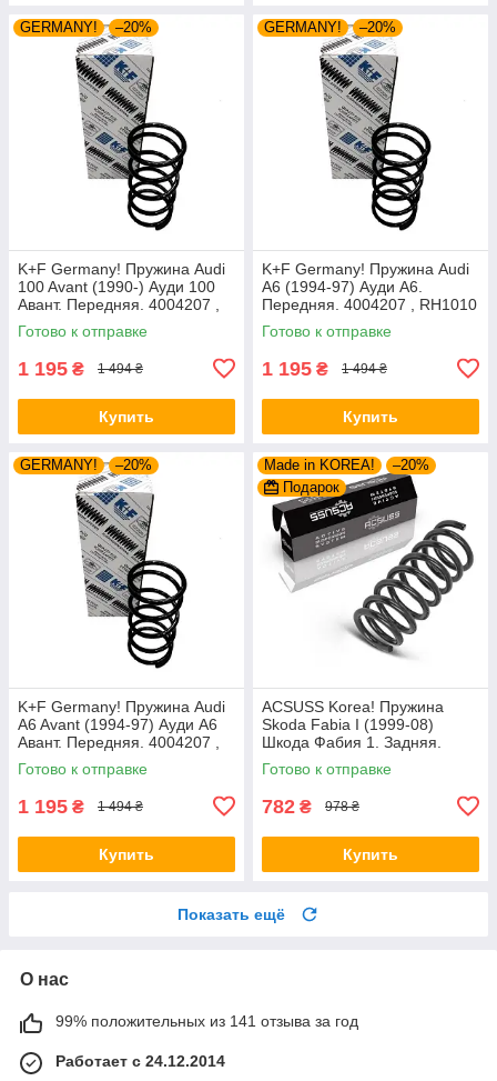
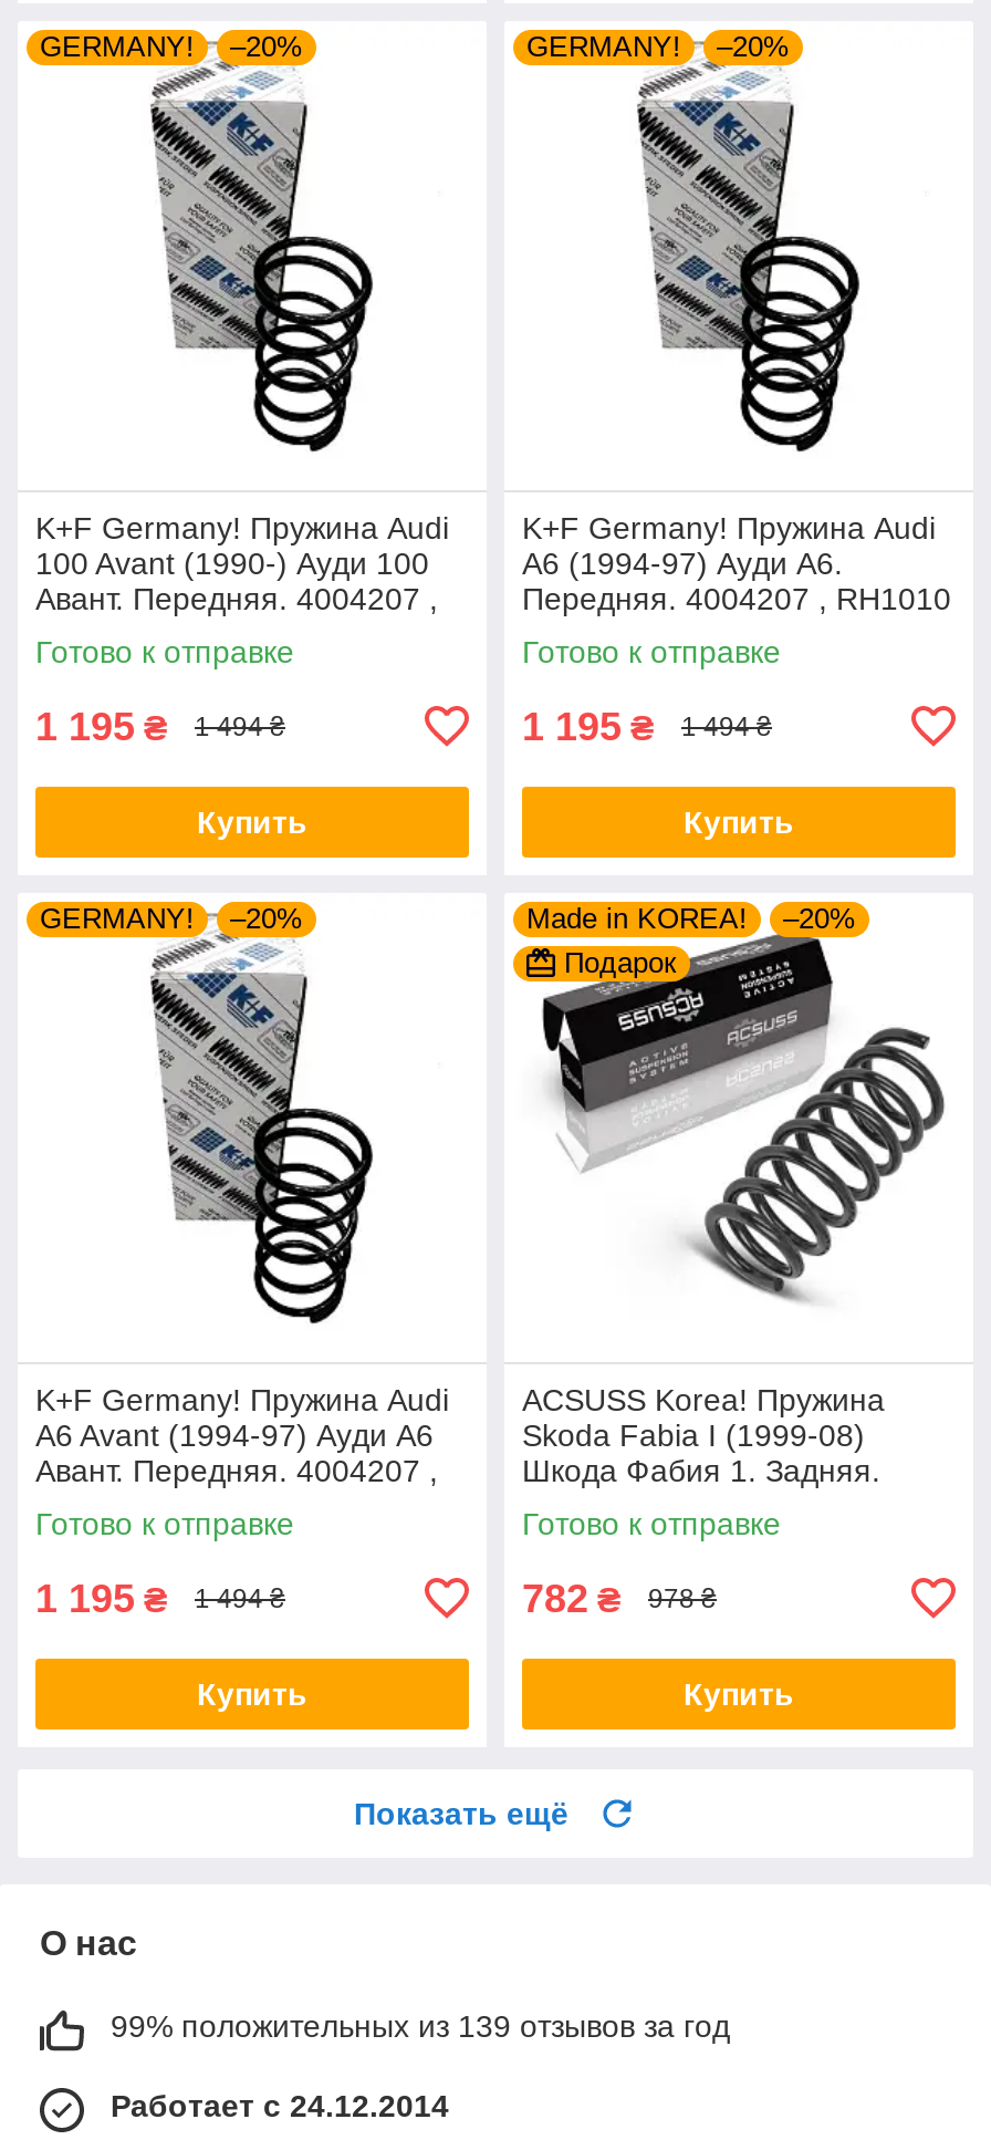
[55,1012,358,1030] 99% положительных из 141 отзыва за год -> [111,2008,730,2043] 99% положительных из 139 отзывов за год

